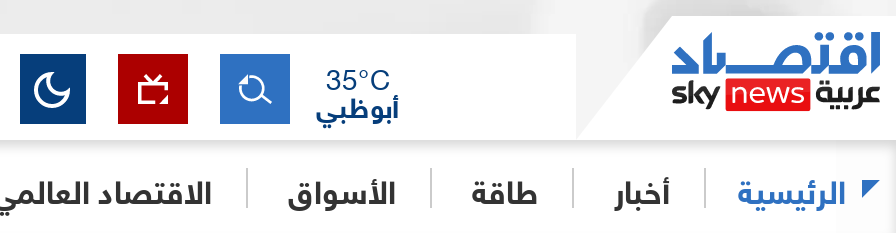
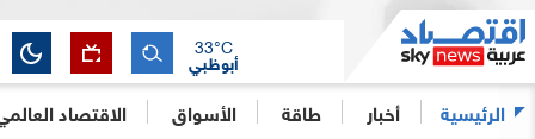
[326,49,390,99] 35°C -> [195,29,233,59] 33°C

